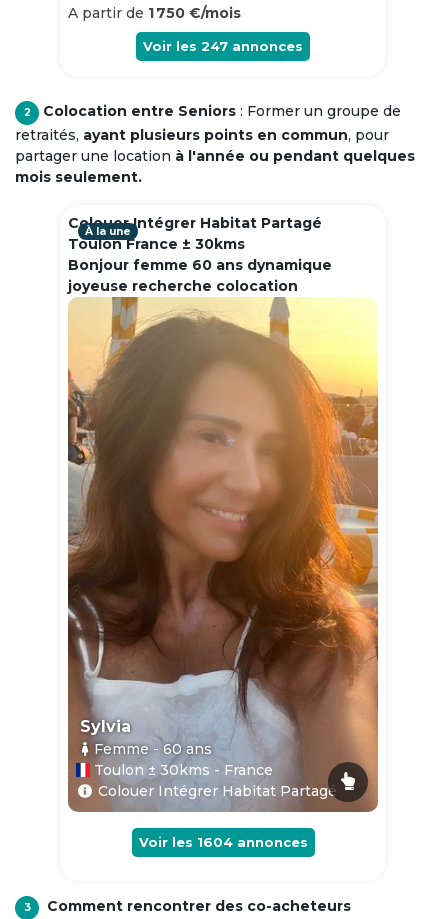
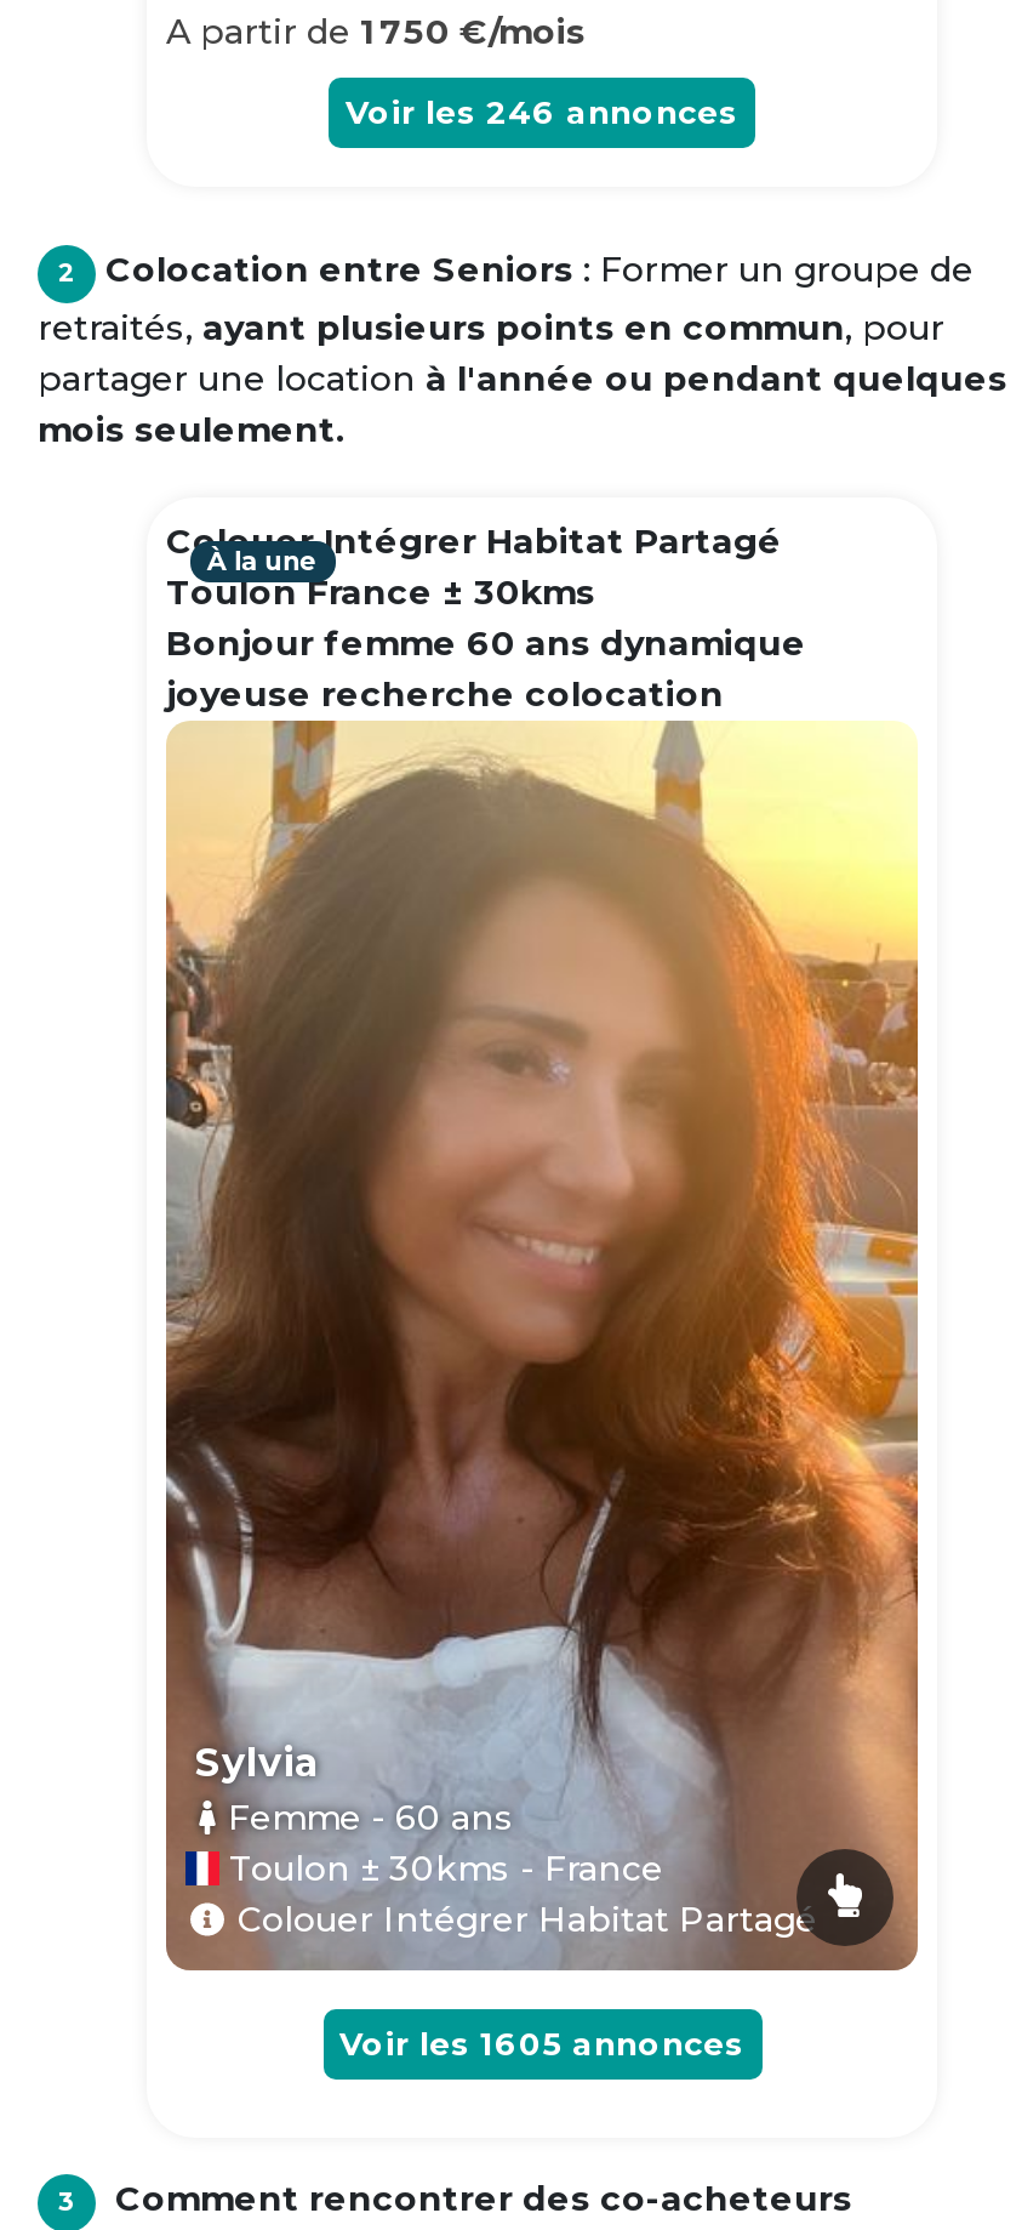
[143,38,303,54] Voir les 247 annonces -> [346,92,738,131] Voir les 246 annonces
[138,834,307,850] Voir les 1604 annonces -> [339,2024,744,2063] Voir les 1605 annonces

